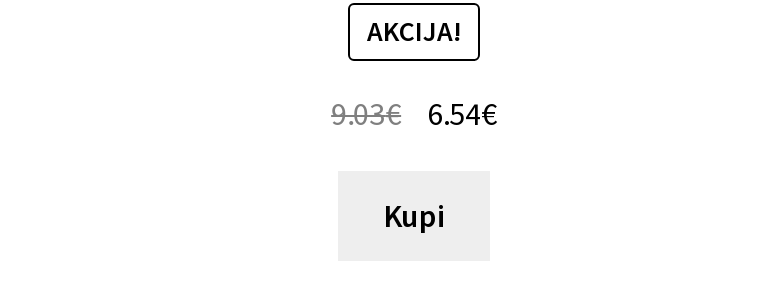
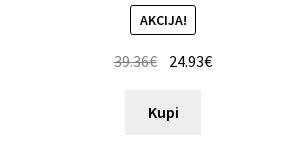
[331,93,401,133] 9.03€ -> [114,51,157,71] 39.36€
[427,93,497,133] 6.54€ -> [169,51,212,71] 24.93€

